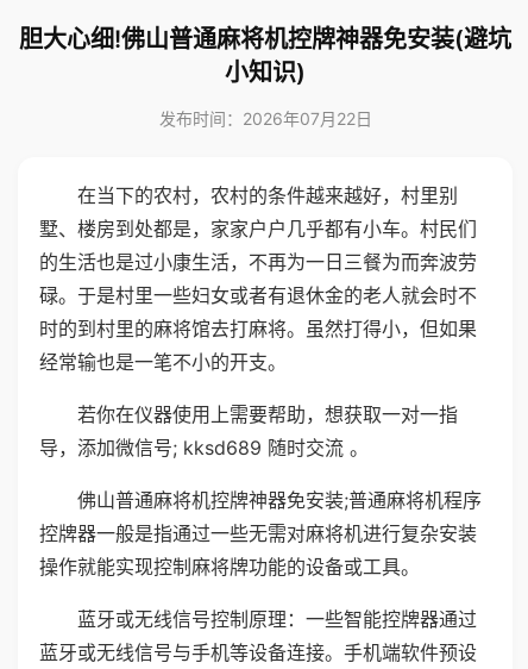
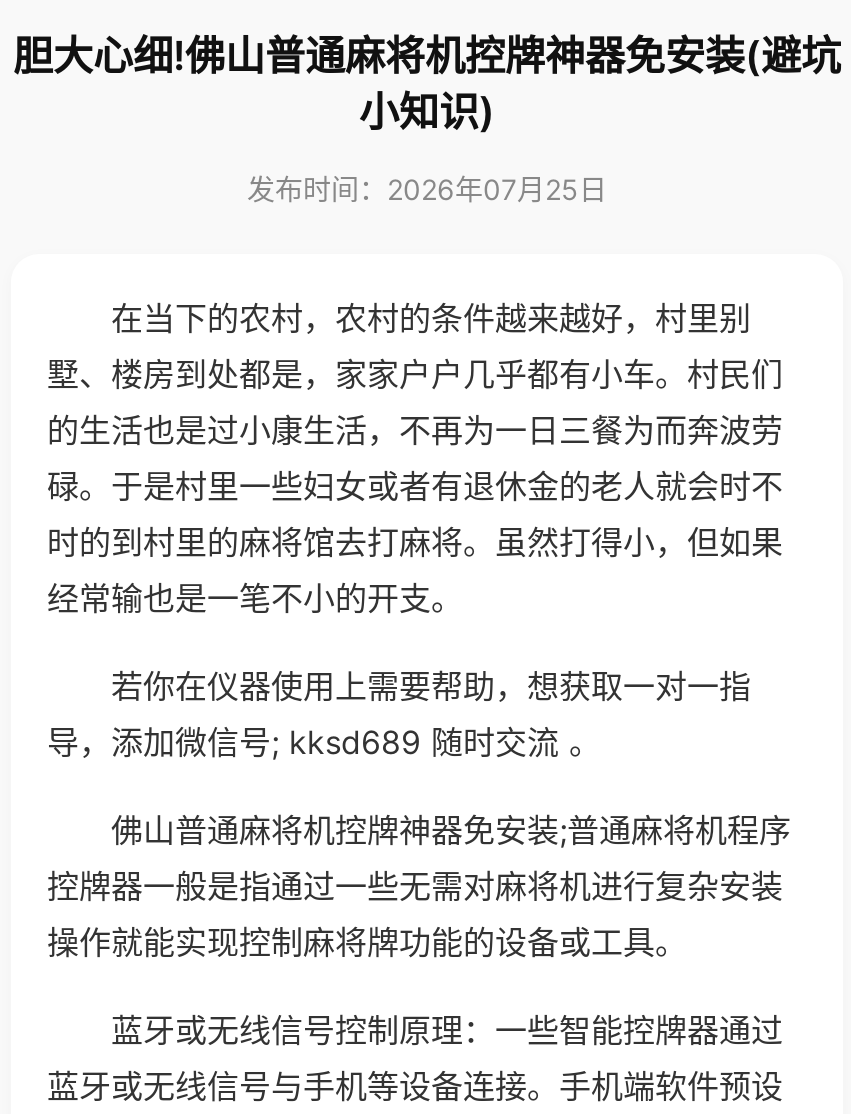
[159,108,372,129] 发布时间：2026年07月22日 -> [247,172,607,206] 发布时间：2026年07月25日

